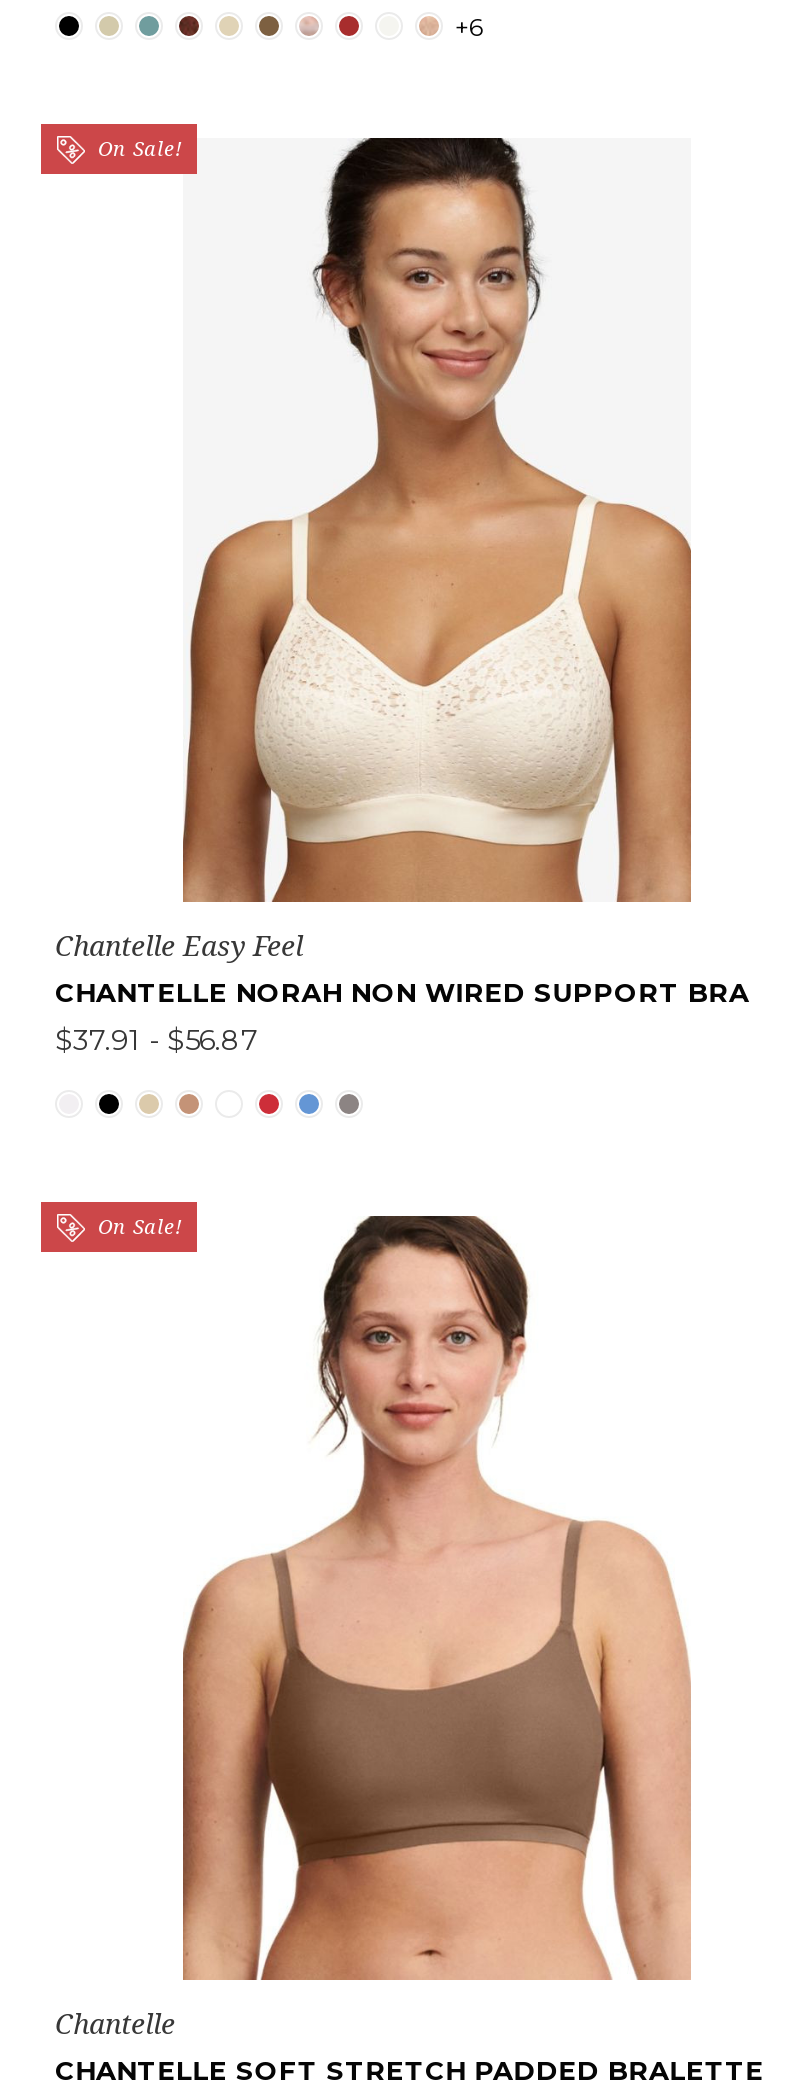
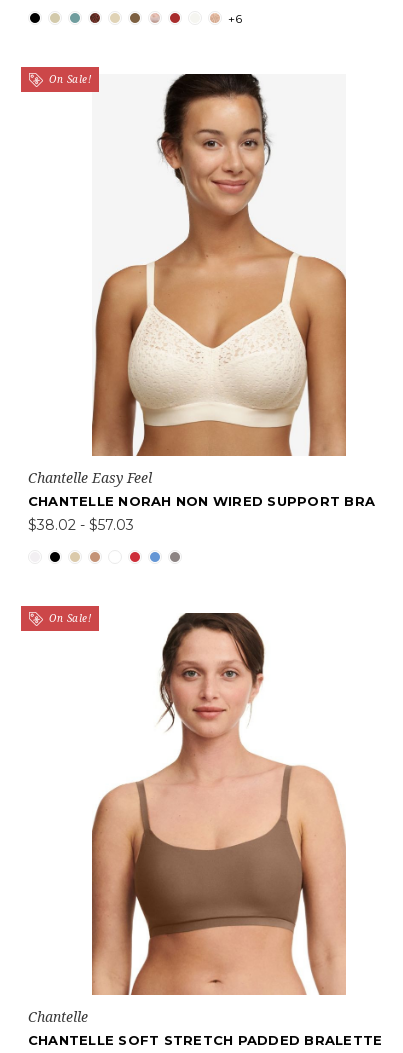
[55,1022,259,1058] $37.91 - $56.87 -> [28,516,134,534] $38.02 - $57.03

